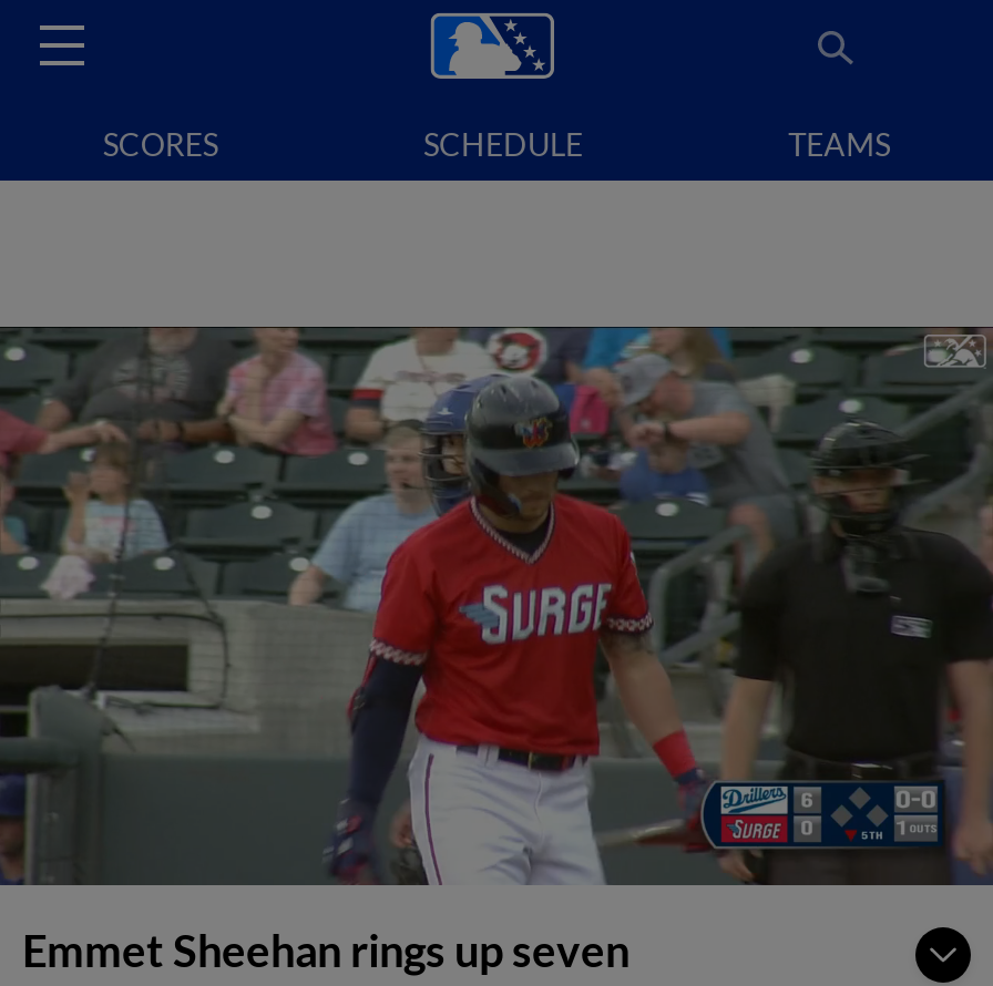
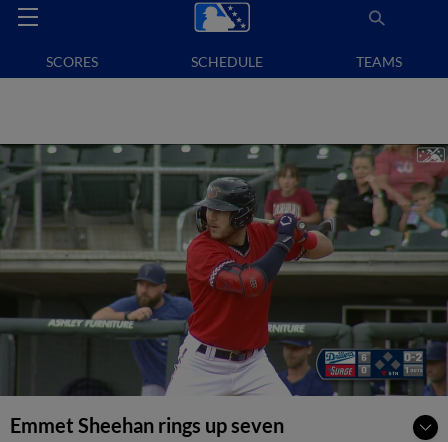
[7,325,986,887] [image] -> [3,143,445,397] [image]

